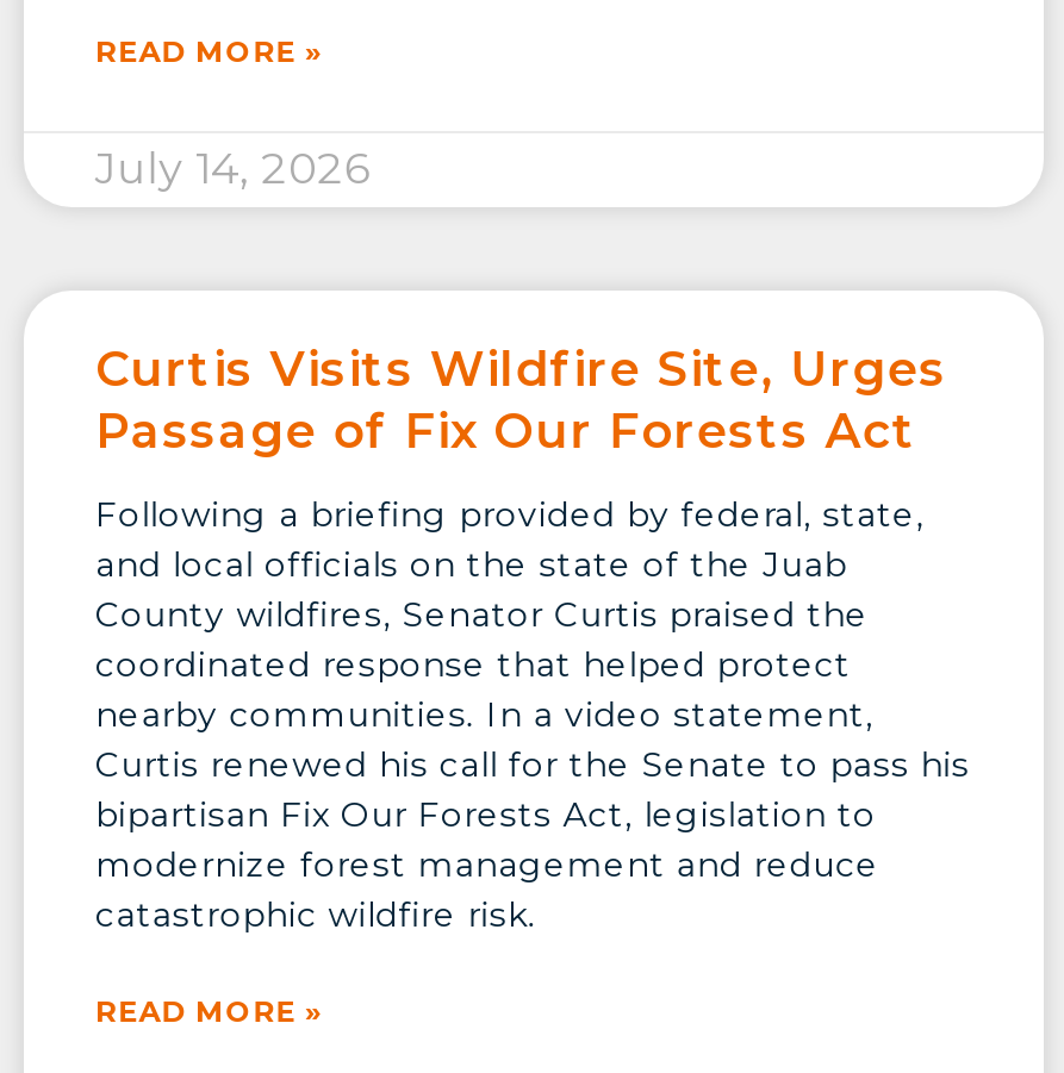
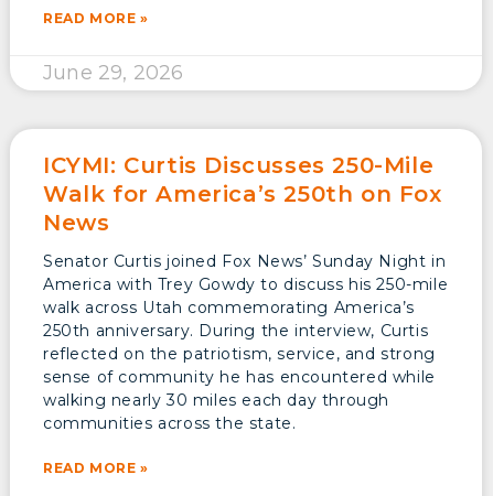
[95,142,371,195] July 14, 2026 -> [43,61,184,85] June 29, 2026
[95,340,947,459] Curtis Visits Wildfire Site, Urges | Passage of Fix Our Forests Act -> [43,152,442,236] ICYMI: Curtis Discusses 250-Mile | Walk for America’s 250th on Fox | News
[95,492,970,935] Following a briefing provided by federal, state, | and local officials on the state of the Juab | County wildfires, Senator Curtis praised the | coordinated response that helped protect | nearby communities. In a video statement, | Curtis renewed his call for the Senate to pass his | bipartisan Fix Our Forests Act, legislation to | modernize forest management and reduce | catastrophic wildfire risk. -> [43,252,448,433] Senator Curtis joined Fox News’ Sunday Night in | America with Trey Gowdy to discuss his 250-mile | walk across Utah commemorating America’s | 250th anniversary. During the interview, Curtis | reflected on the patriotism, service, and strong | sense of community he has encountered while | walking nearly 30 miles each day through | communities across the state.

